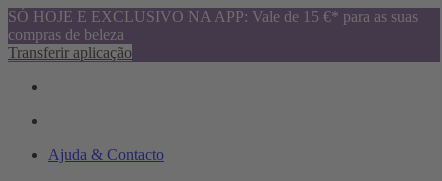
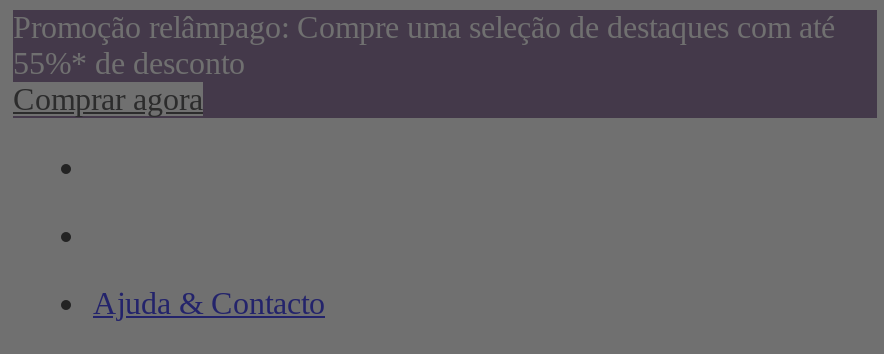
[8,8,418,61] SÓ HOJE E EXCLUSIVO NA APP: Vale de 15 €* para as suas | compras de beleza | Transferir aplicação -> [13,10,835,116] Promoção relâmpago: Compre uma seleção de destaques com até | 55%* de desconto | Comprar agora

